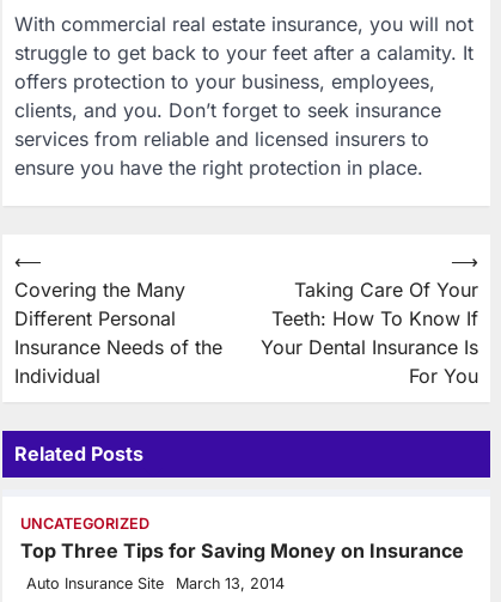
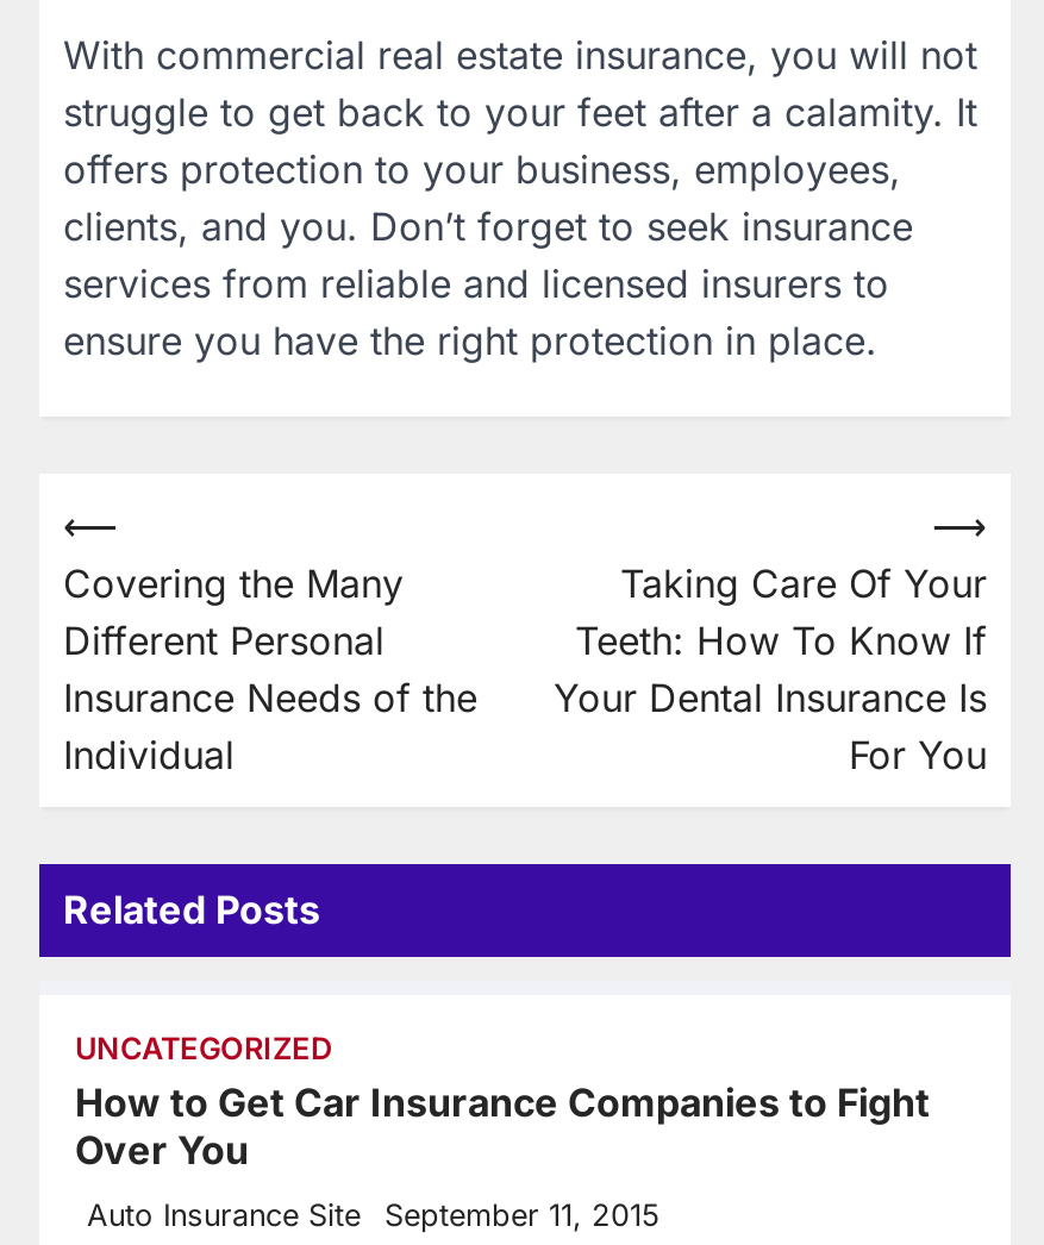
[20,538,464,562] Top Three Tips for Saving Money on Insurance -> [75,1078,930,1173] How to Get Car Insurance Companies to Fight | Over You
[26,574,285,592] Auto Insurance Site March 13, 2014 -> [87,1197,658,1233] Auto Insurance Site September 11, 2015

